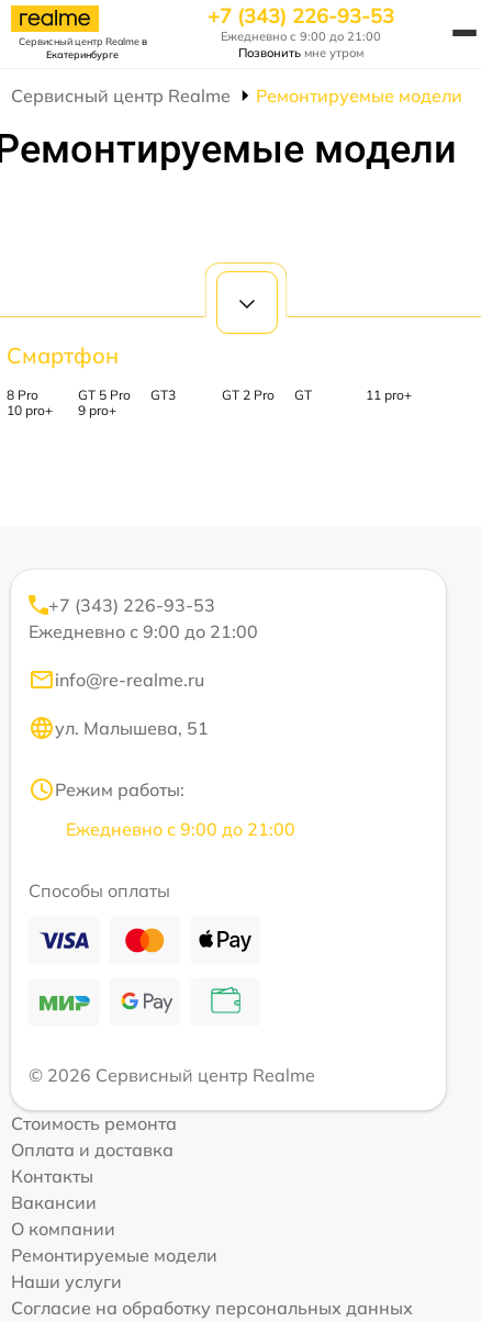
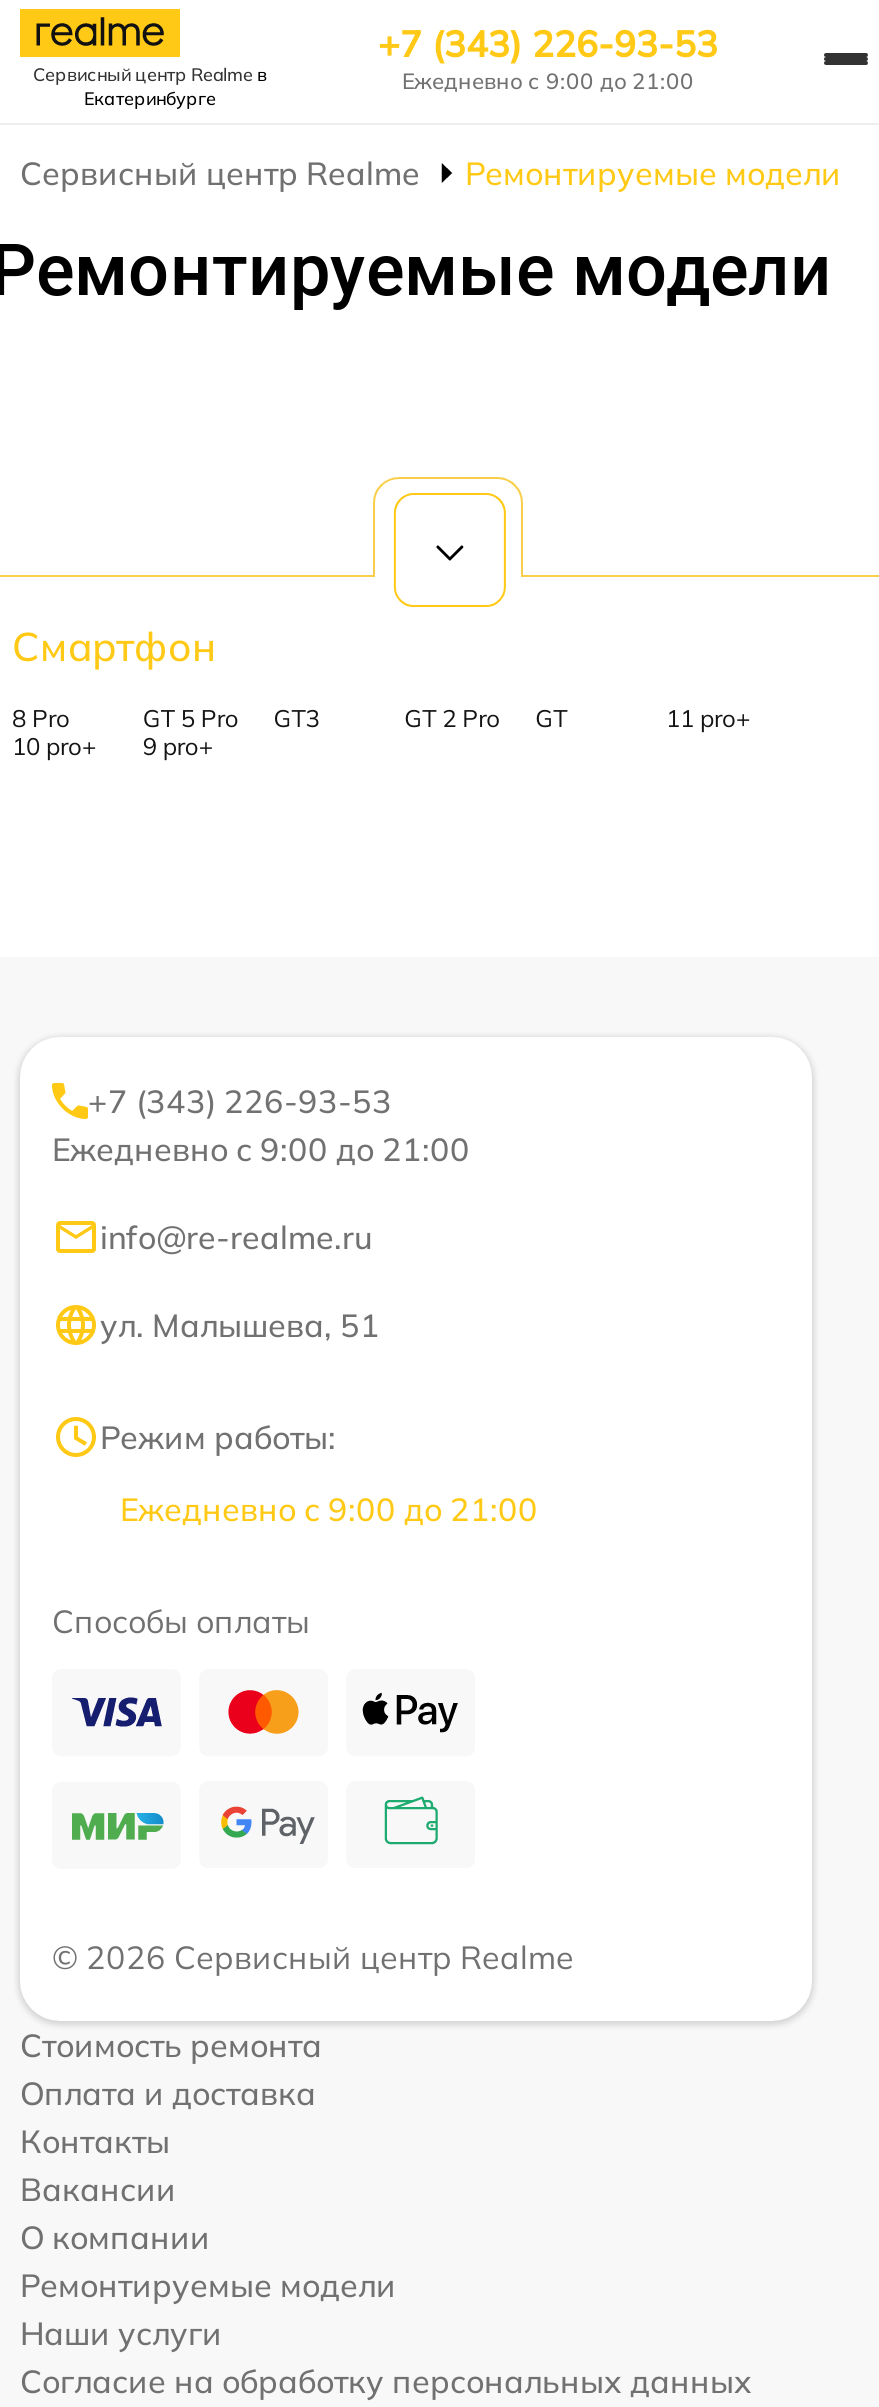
[238,45,363,60] Позвонить мне утром -> none

